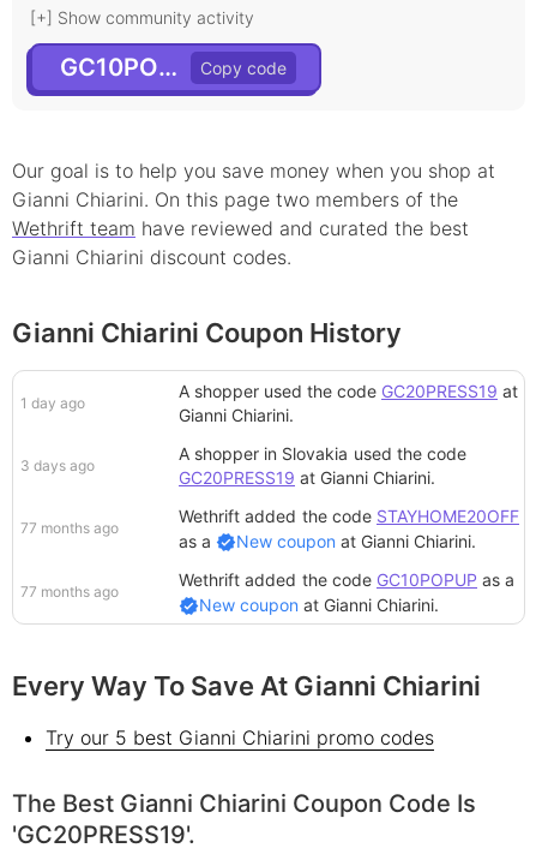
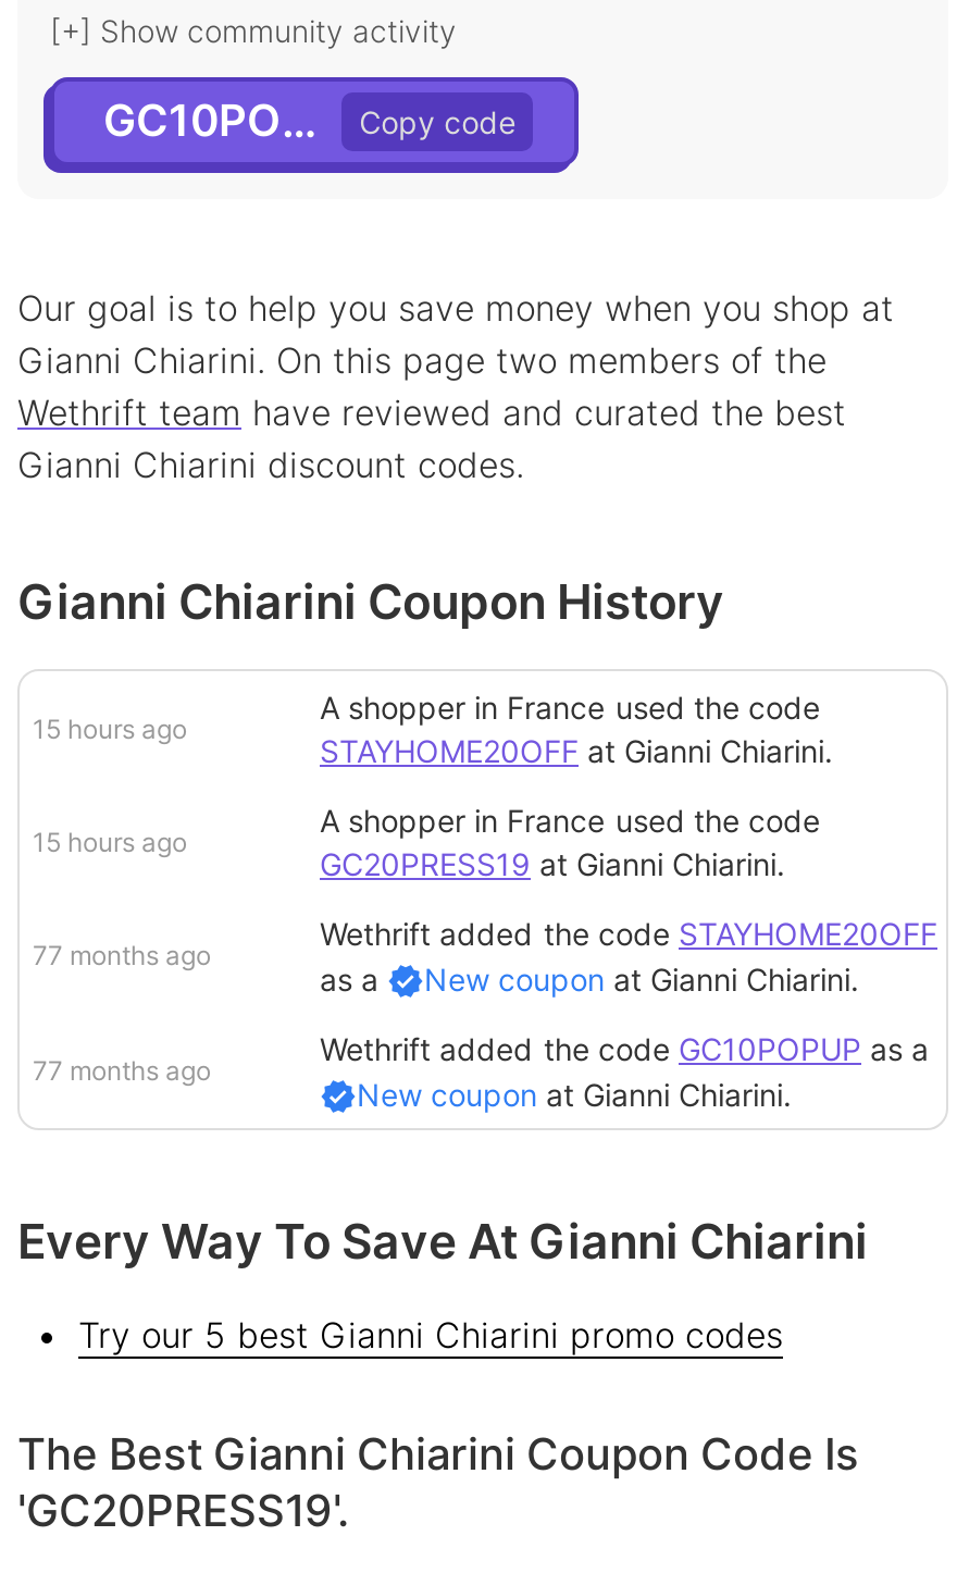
[179,381,518,425] A shopper used the code GC20PRESS19 at | Gianni Chiarini. -> [320,689,833,770] A shopper in France used the code | STAYHOME20OFF at Gianni Chiarini.
[20,394,85,412] 1 day ago -> [33,713,187,746] 15 hours ago
[179,443,466,464] A shopper in Slovakia used the code -> [320,802,820,839] A shopper in France used the code
[20,457,95,475] 3 days ago -> [33,826,187,859] 15 hours ago

